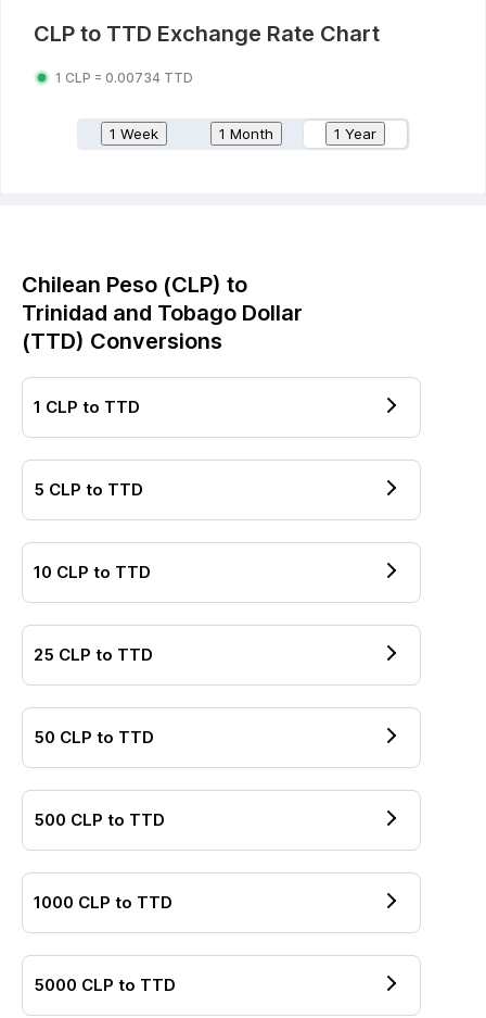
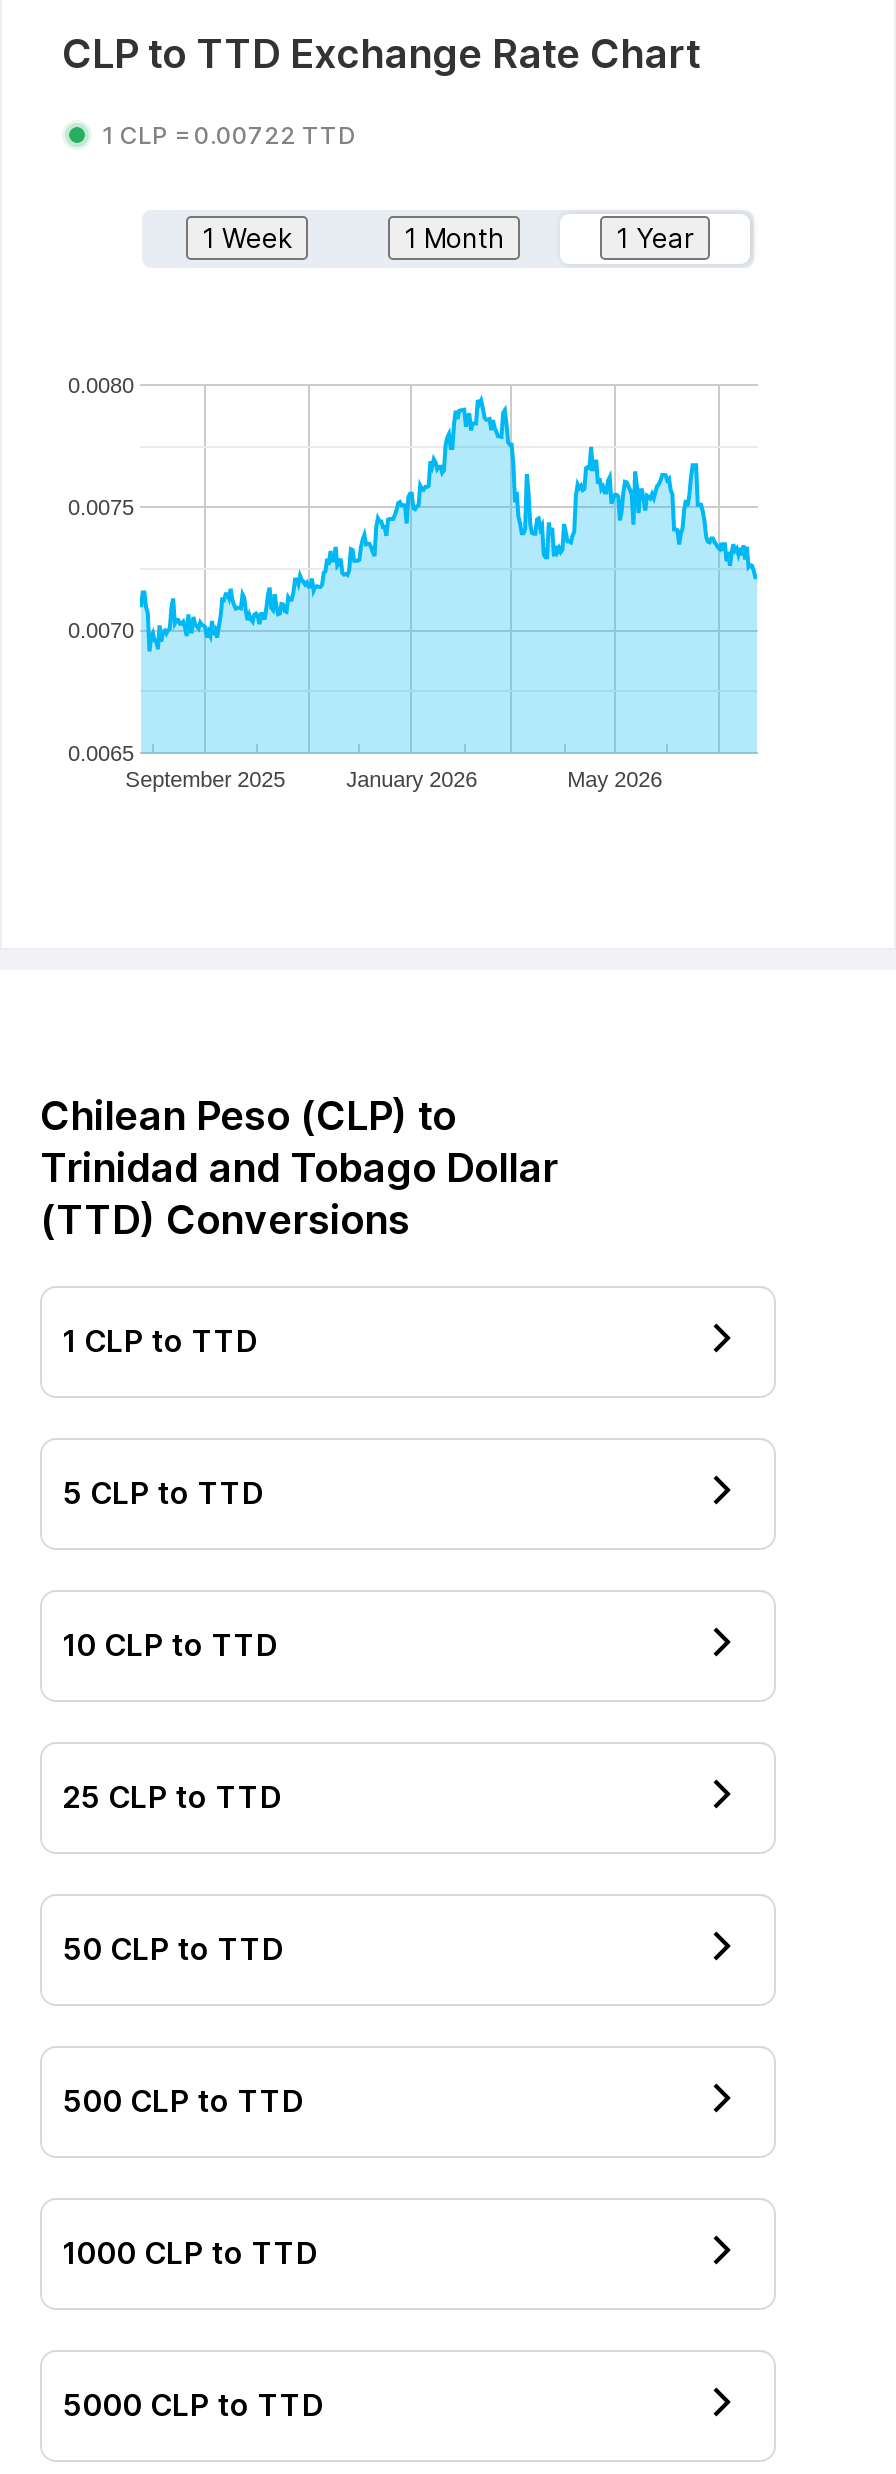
[55,69,193,85] 1 CLP = 0.00734 TTD -> [102,119,356,149] 1 CLP = 0.00722 TTD
none -> [68,384,760,765] [image] | 0.0065
none -> [68,617,134,642] 0.0070
none -> [68,494,134,519] 0.0075
none -> [68,372,134,397] 0.0080
none -> [125,766,662,791] September 2025 | January 2026 | May 2026

